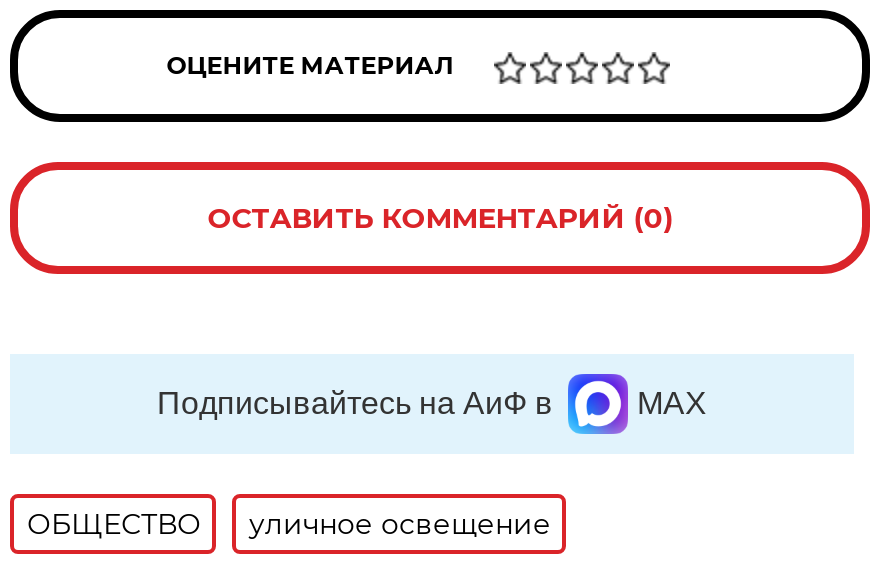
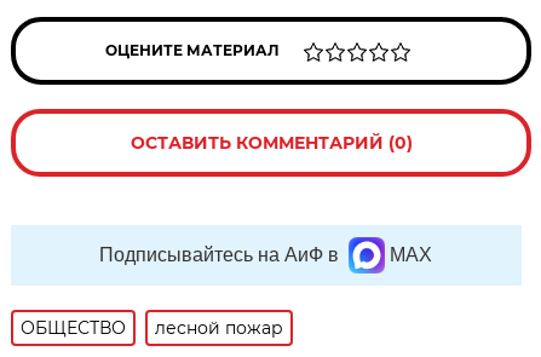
[249,506,551,542] уличное освещение -> [155,317,284,339] лесной пожар

